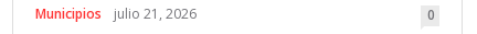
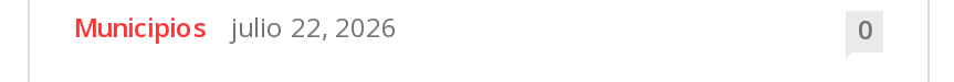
[35,5,197,23] Municipios julio 21, 2026 -> [74,9,397,47] Municipios julio 22, 2026

